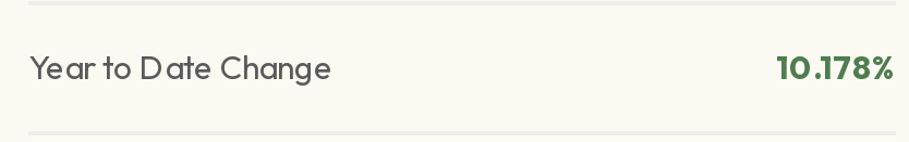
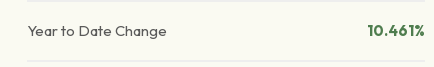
[776,46,896,88] 10.178% -> [367,21,425,40] 10.461%

